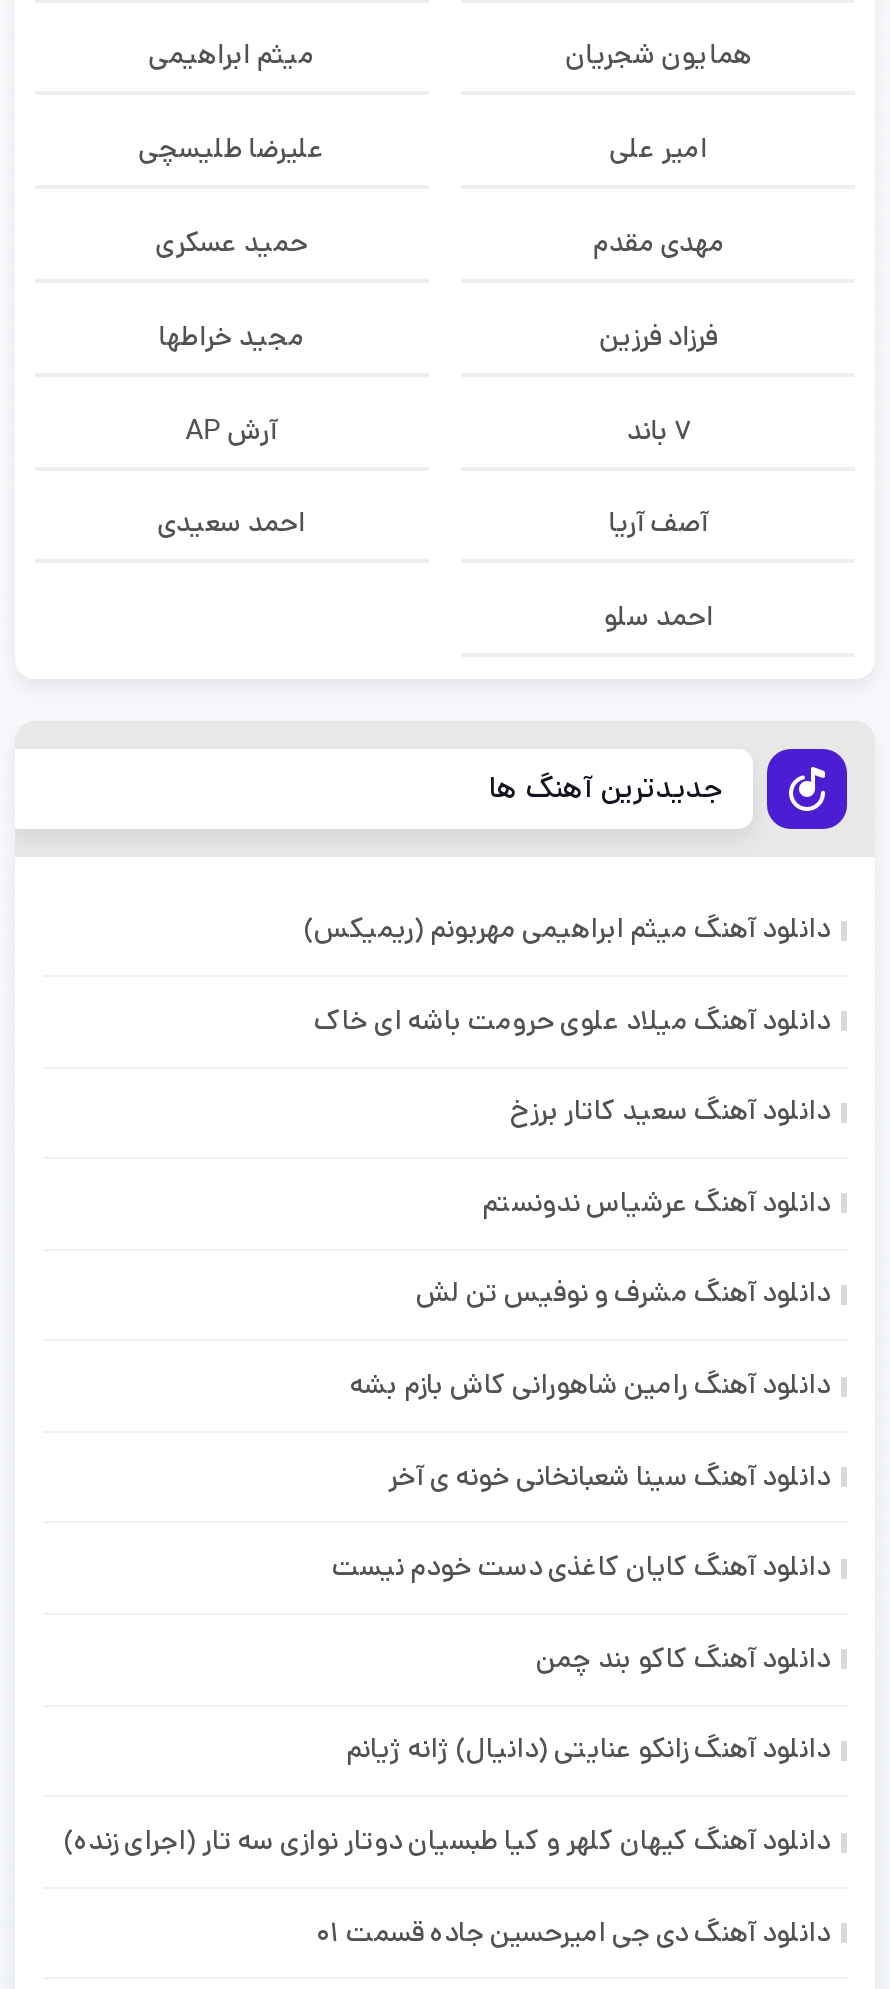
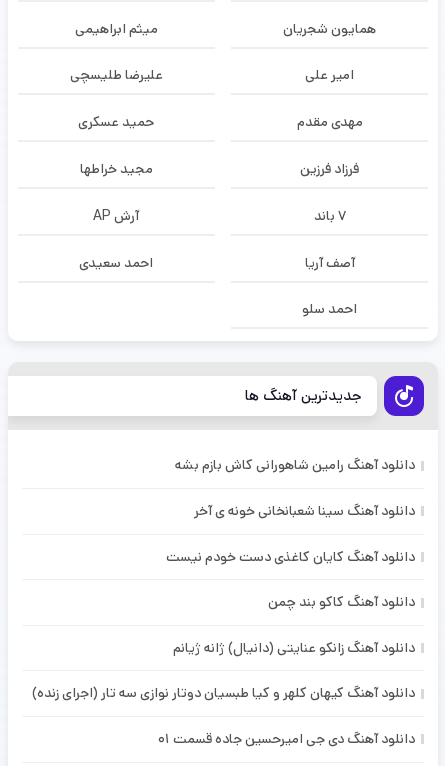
[304,910,830,1314] دانلود آهنگ میثم ابراهیمی مهربونم (ریمیکس) | دانلود آهنگ میلاد علوی حرومت باشه ای خاک | دانلود آهنگ سعید کاتار برزخ | دانلود آهنگ عرشیاس ندونستم | دانلود آهنگ مشرف و نوفیس تن لش -> none

